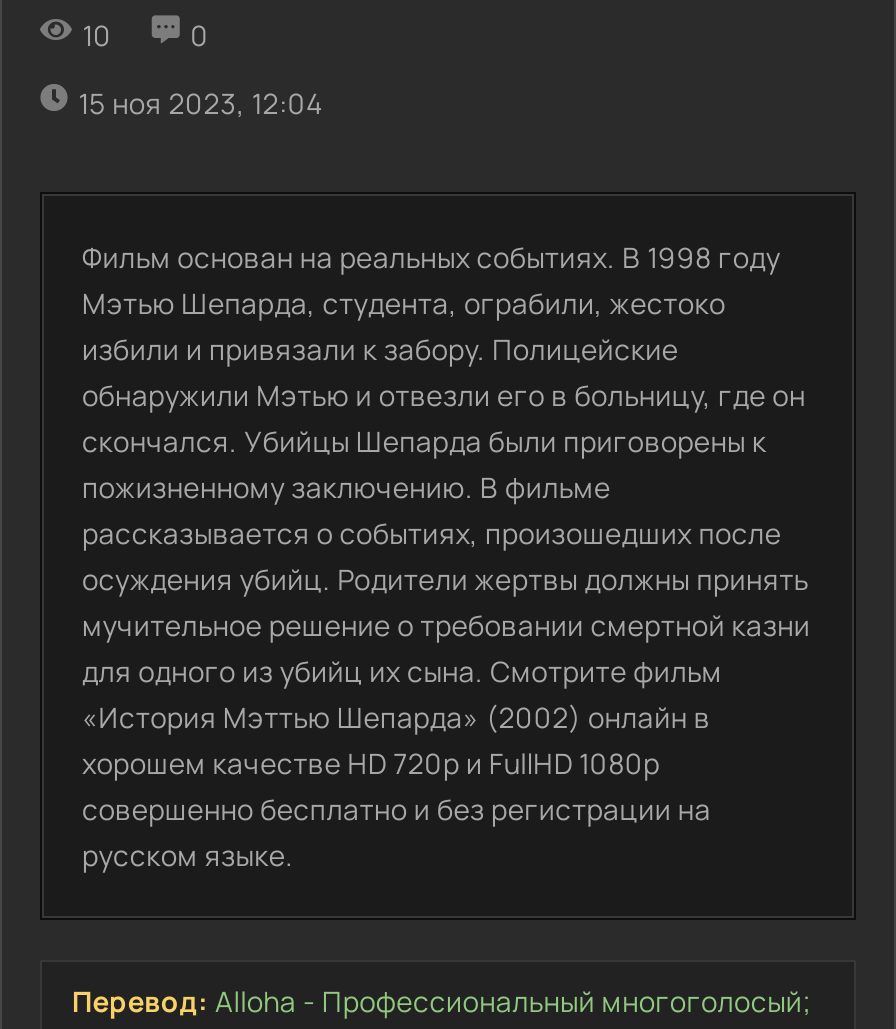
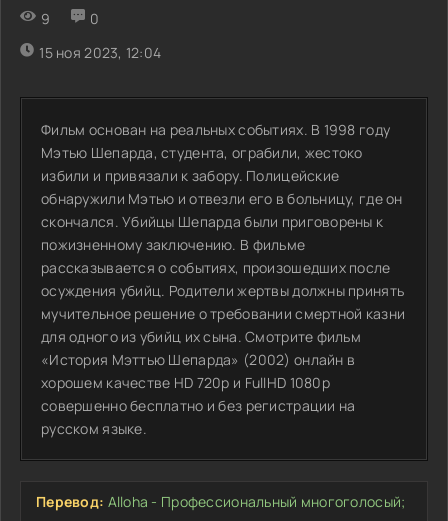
[83,16,112,54] 10 -> [41,9,51,28] 9

